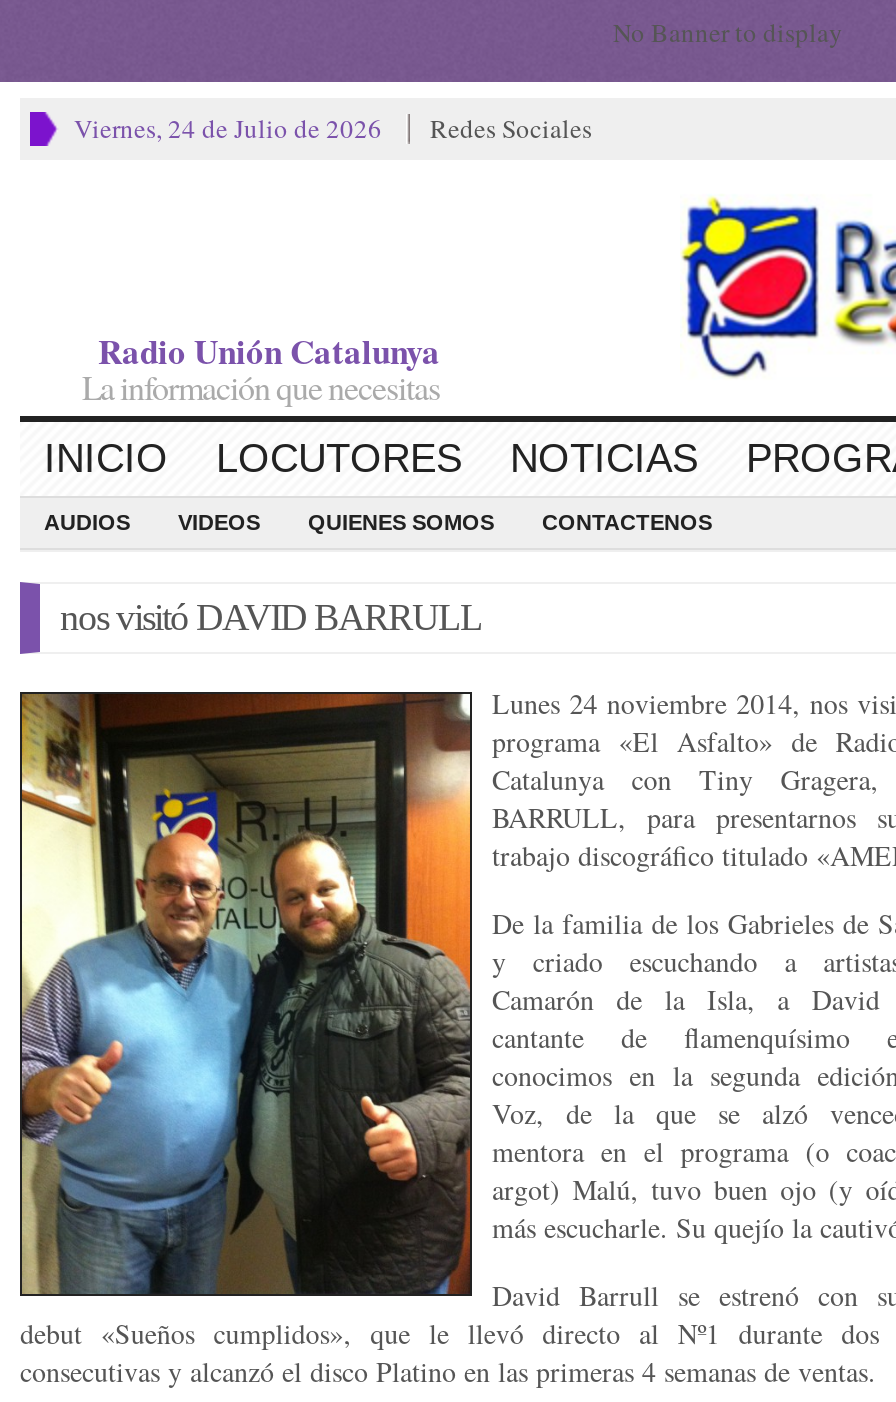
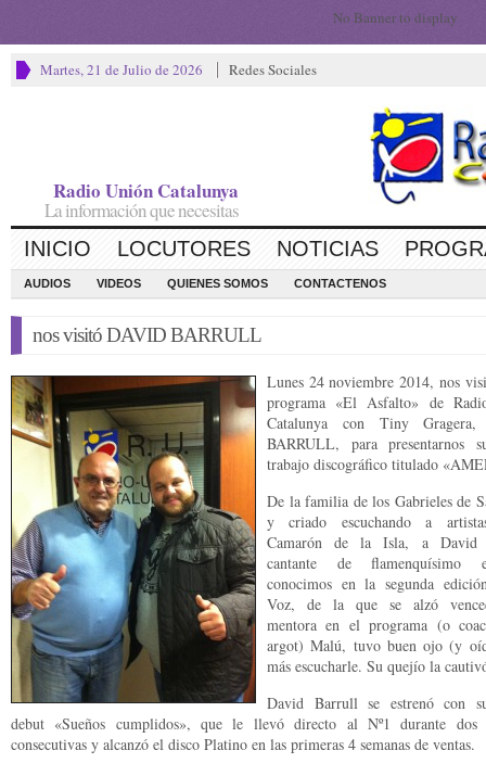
[74,110,382,146] Viernes, 24 de Julio de 2026 -> [40,60,203,79] Martes, 21 de Julio de 2026

